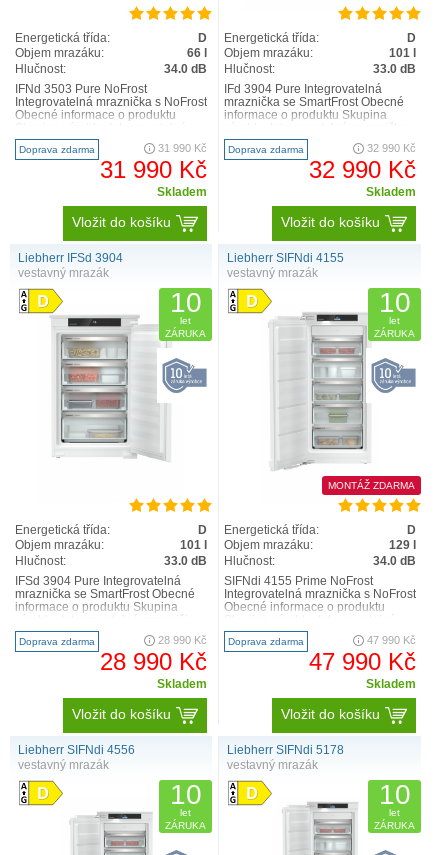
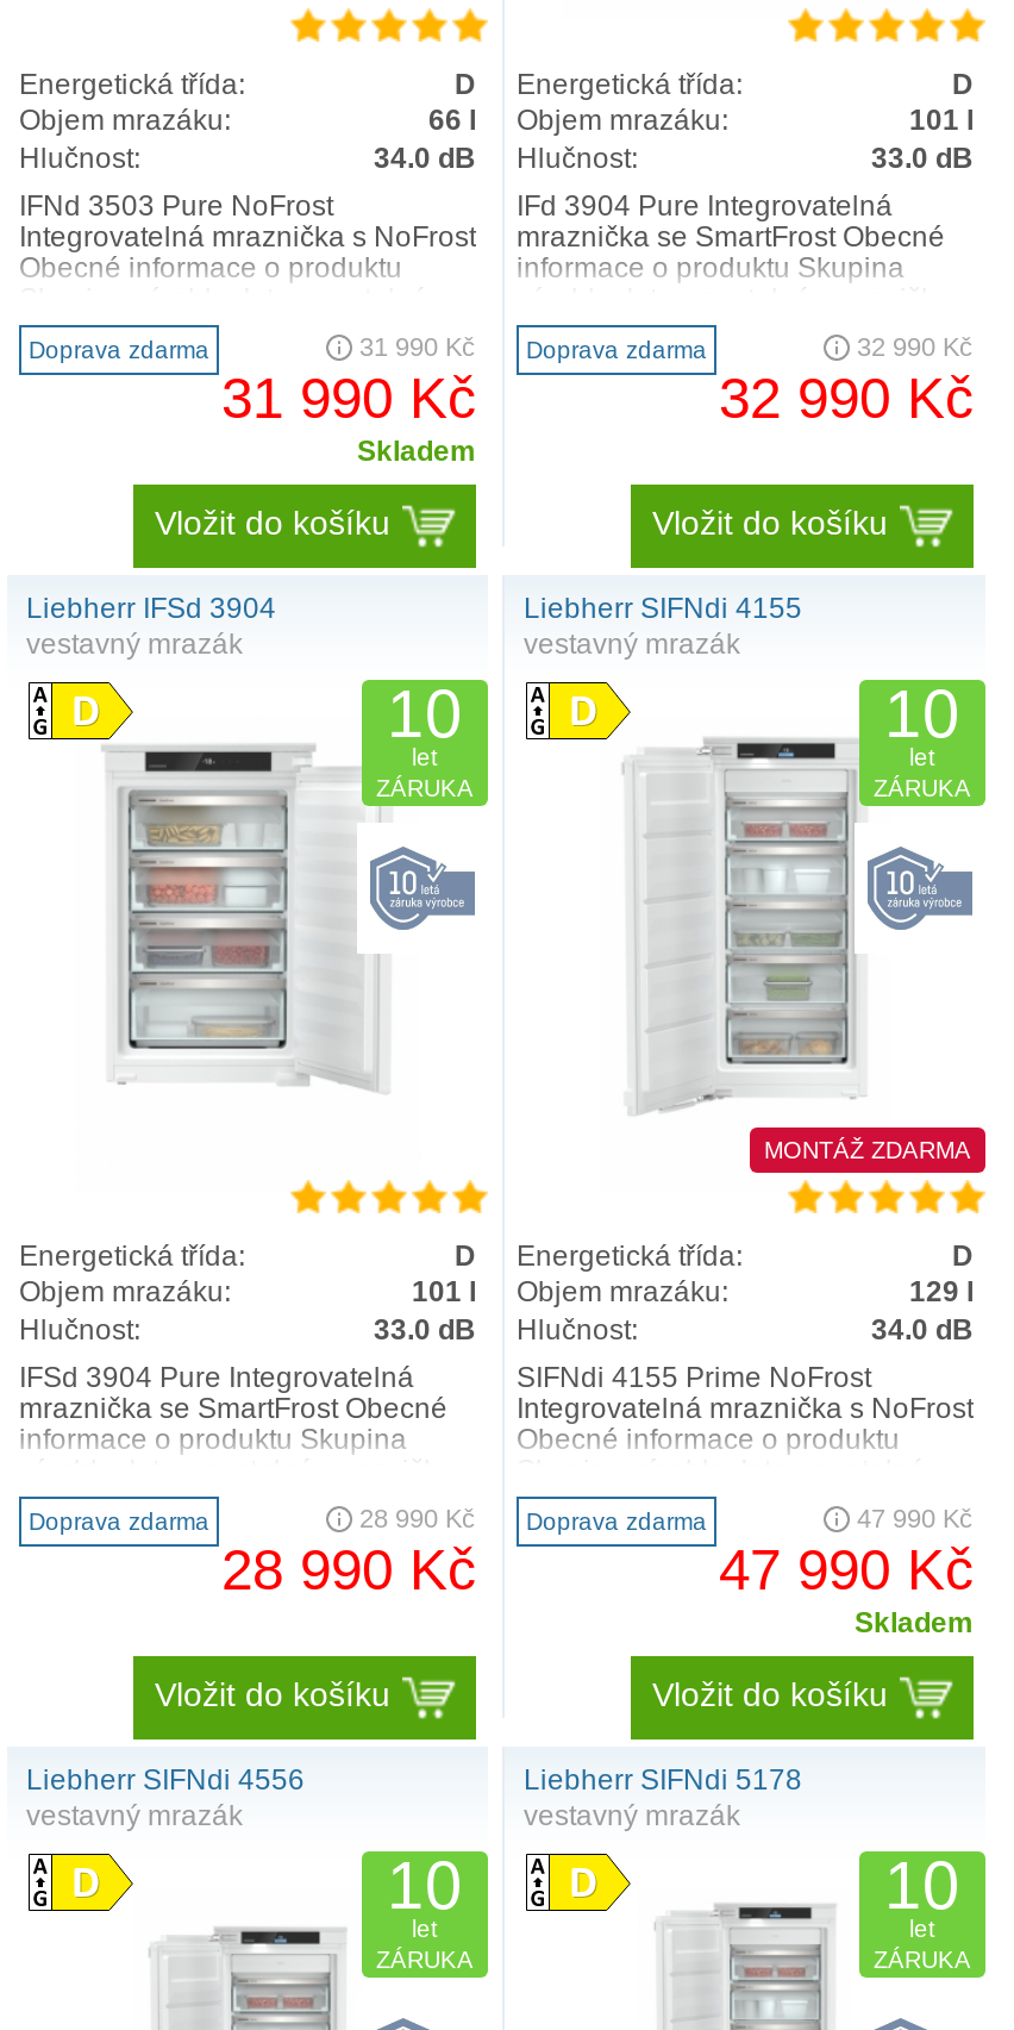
[366,185,416,199] Skladem -> none
[157,677,207,691] Skladem -> none

